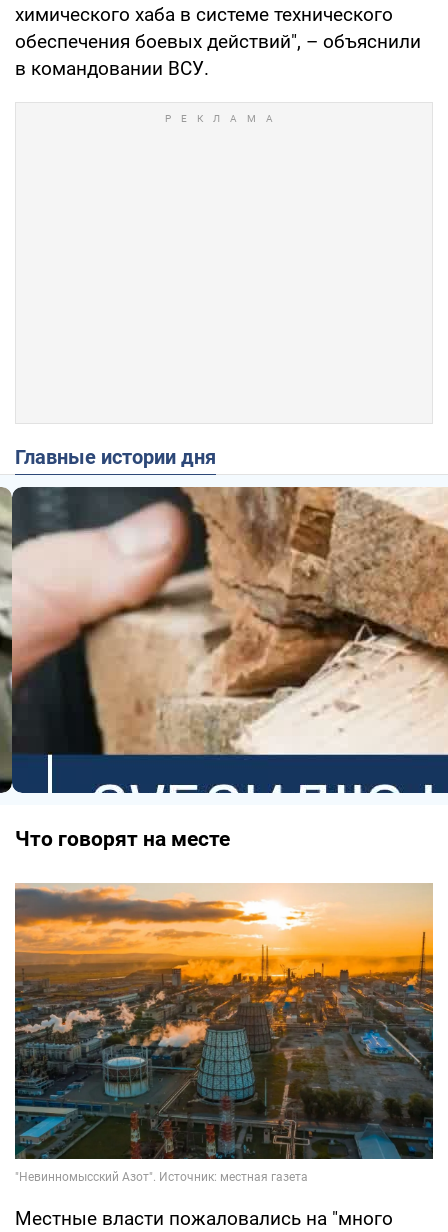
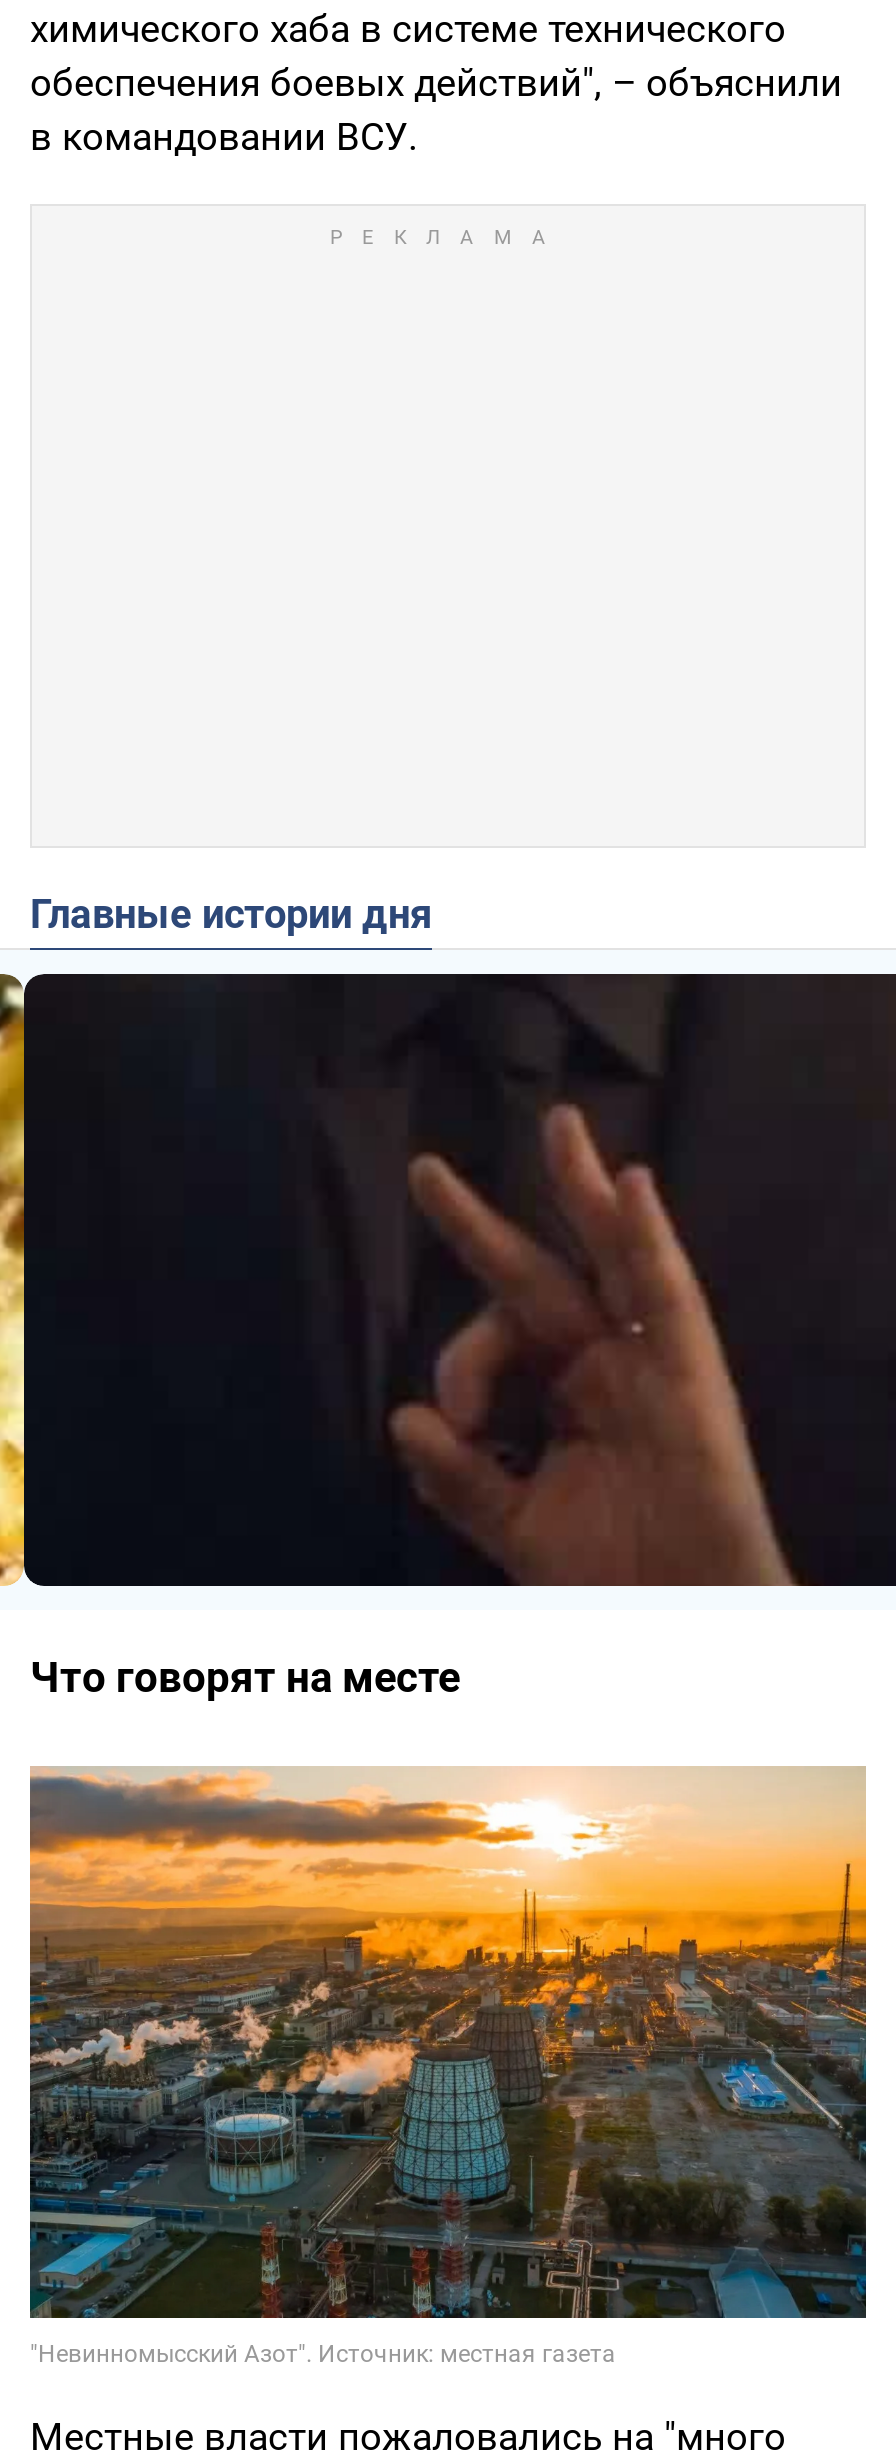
[3,486,445,794] [image] -> [6,972,890,1588] [image]

